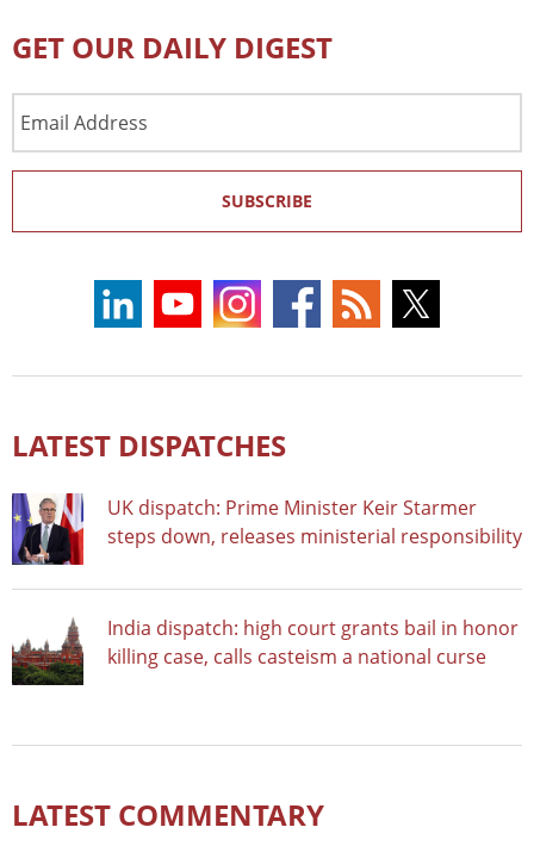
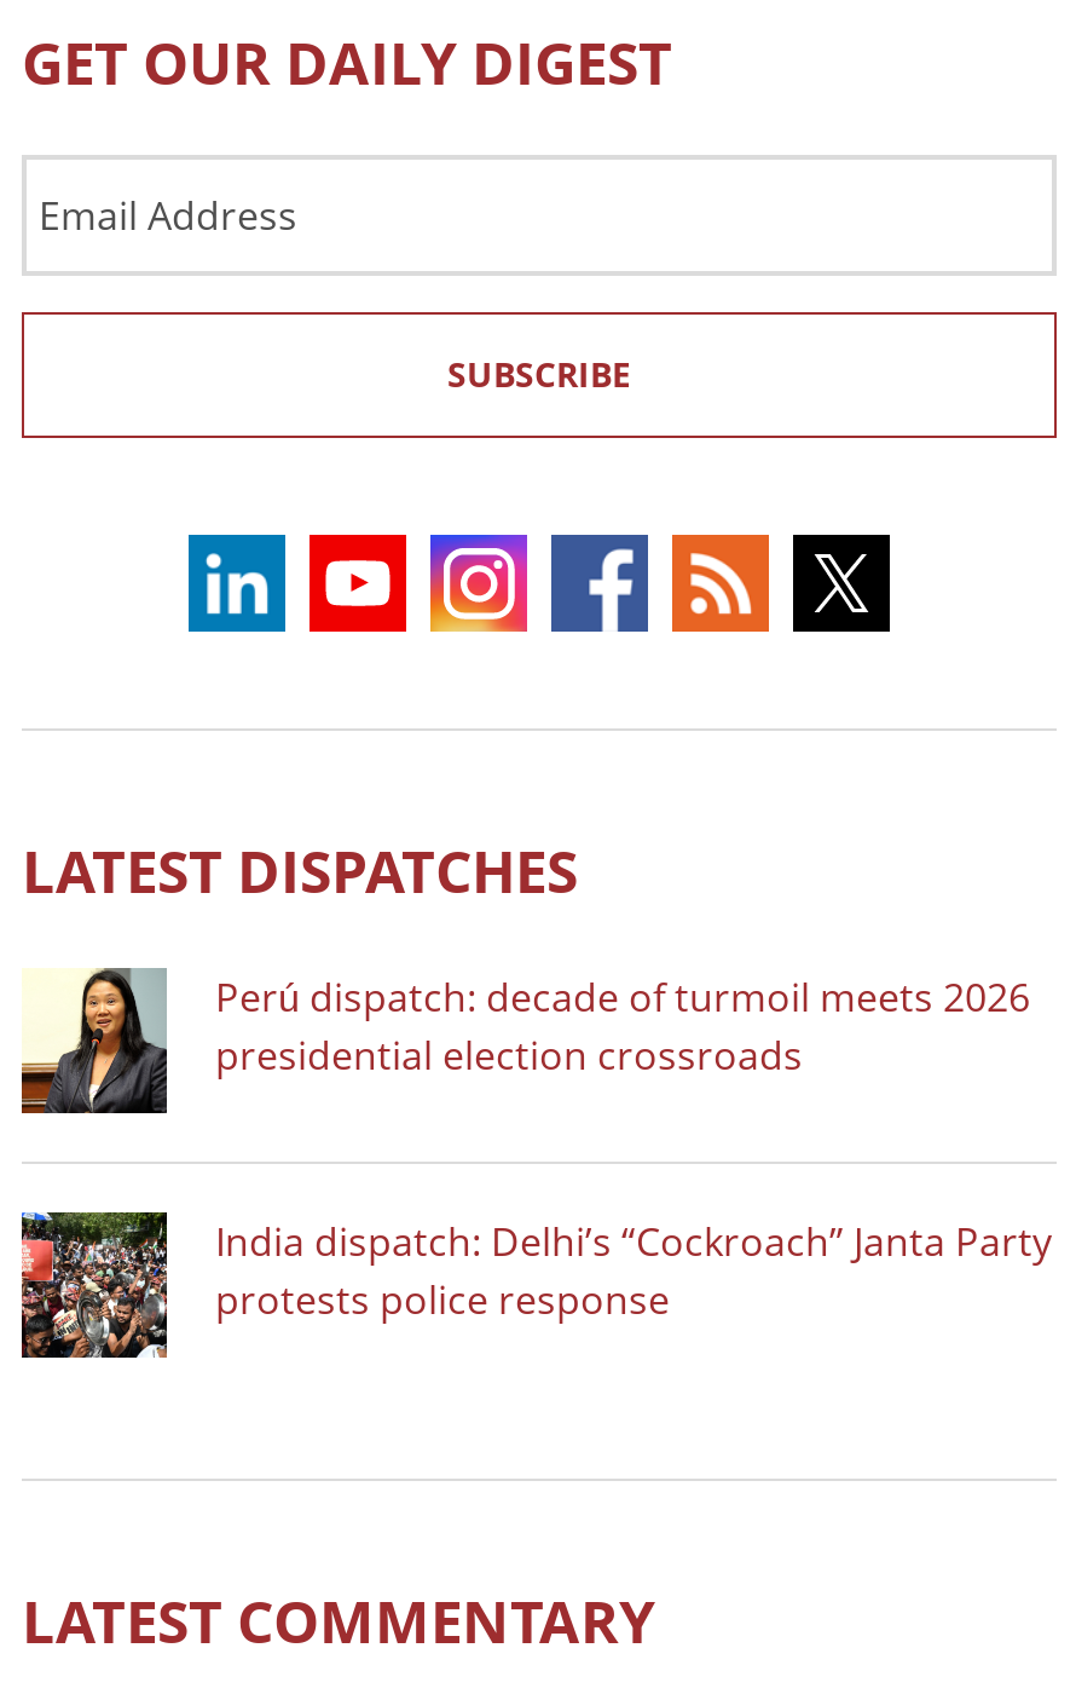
[11,492,522,566] [image] | UK dispatch: Prime Minister Keir Starmer | steps down, releases ministerial responsibility -> [19,966,1030,1116] [image] | Perú dispatch: decade of turmoil meets 2026 | presidential election crossroads
[12,614,519,686] [image] | India dispatch: high court grants bail in honor | killing case, calls casteism a national curse -> [19,1210,1052,1360] [image] | India dispatch: Delhi’s “Cockroach” Janta Party | protests police response

